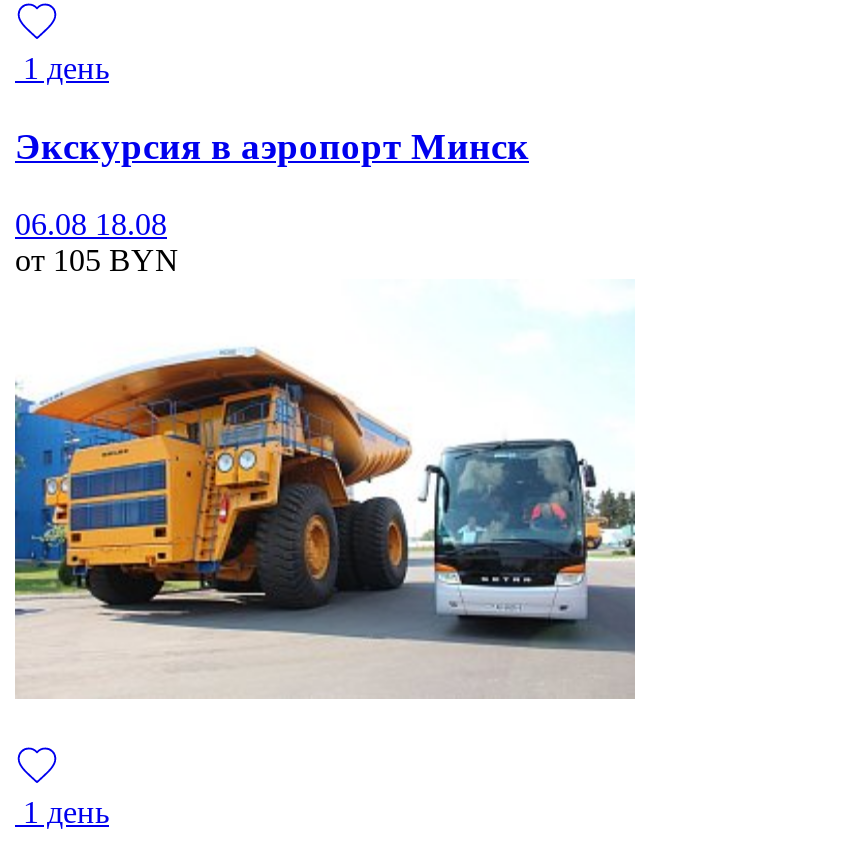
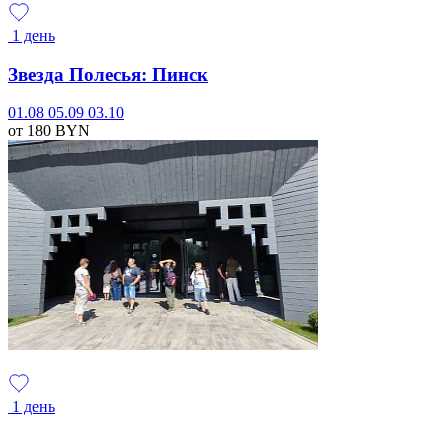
[15,124,529,166] Экскурсия в аэропорт Минск -> [8,63,208,84] Звезда Полесья: Пинск
[15,205,179,275] 06.08 18.08 | от 105 BYN -> [8,104,124,139] 01.08 05.09 03.10 | от 180 BYN
[15,277,635,699] [image] -> [7,139,319,349] [image]

